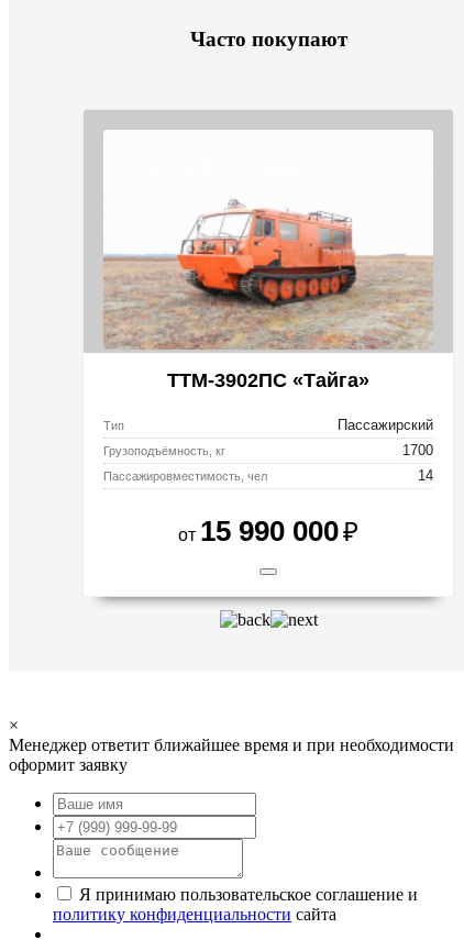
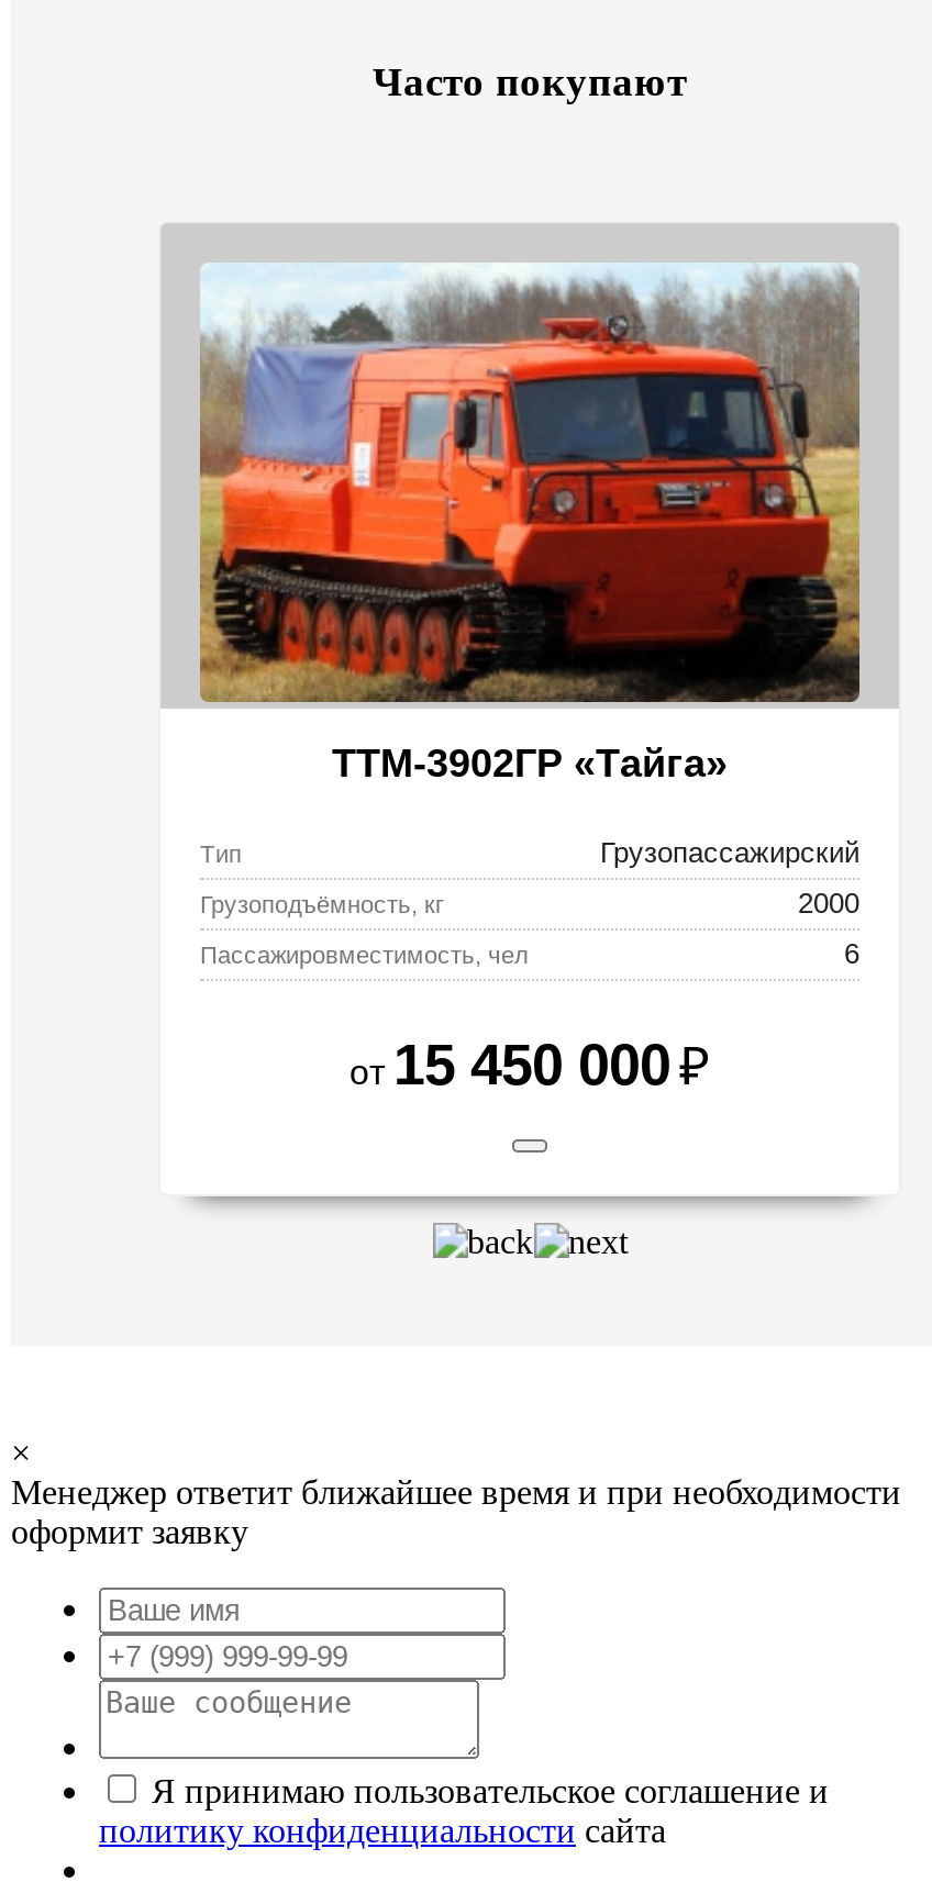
[103,130,433,392] [image] | ТТМ-3902ПC «Тайга» -> [198,265,862,786] [image] | ТТМ-3902ГР «Тайга»
[338,417,433,433] Пассажирский -> [600,836,859,869] Грузопассажирский
[402,442,433,459] 1700 -> [798,887,859,920] 2000
[418,467,433,484] 14 -> [844,937,859,970] 6
[200,515,339,548] 15 990 000 -> [393,1032,670,1098] 15 450 000

